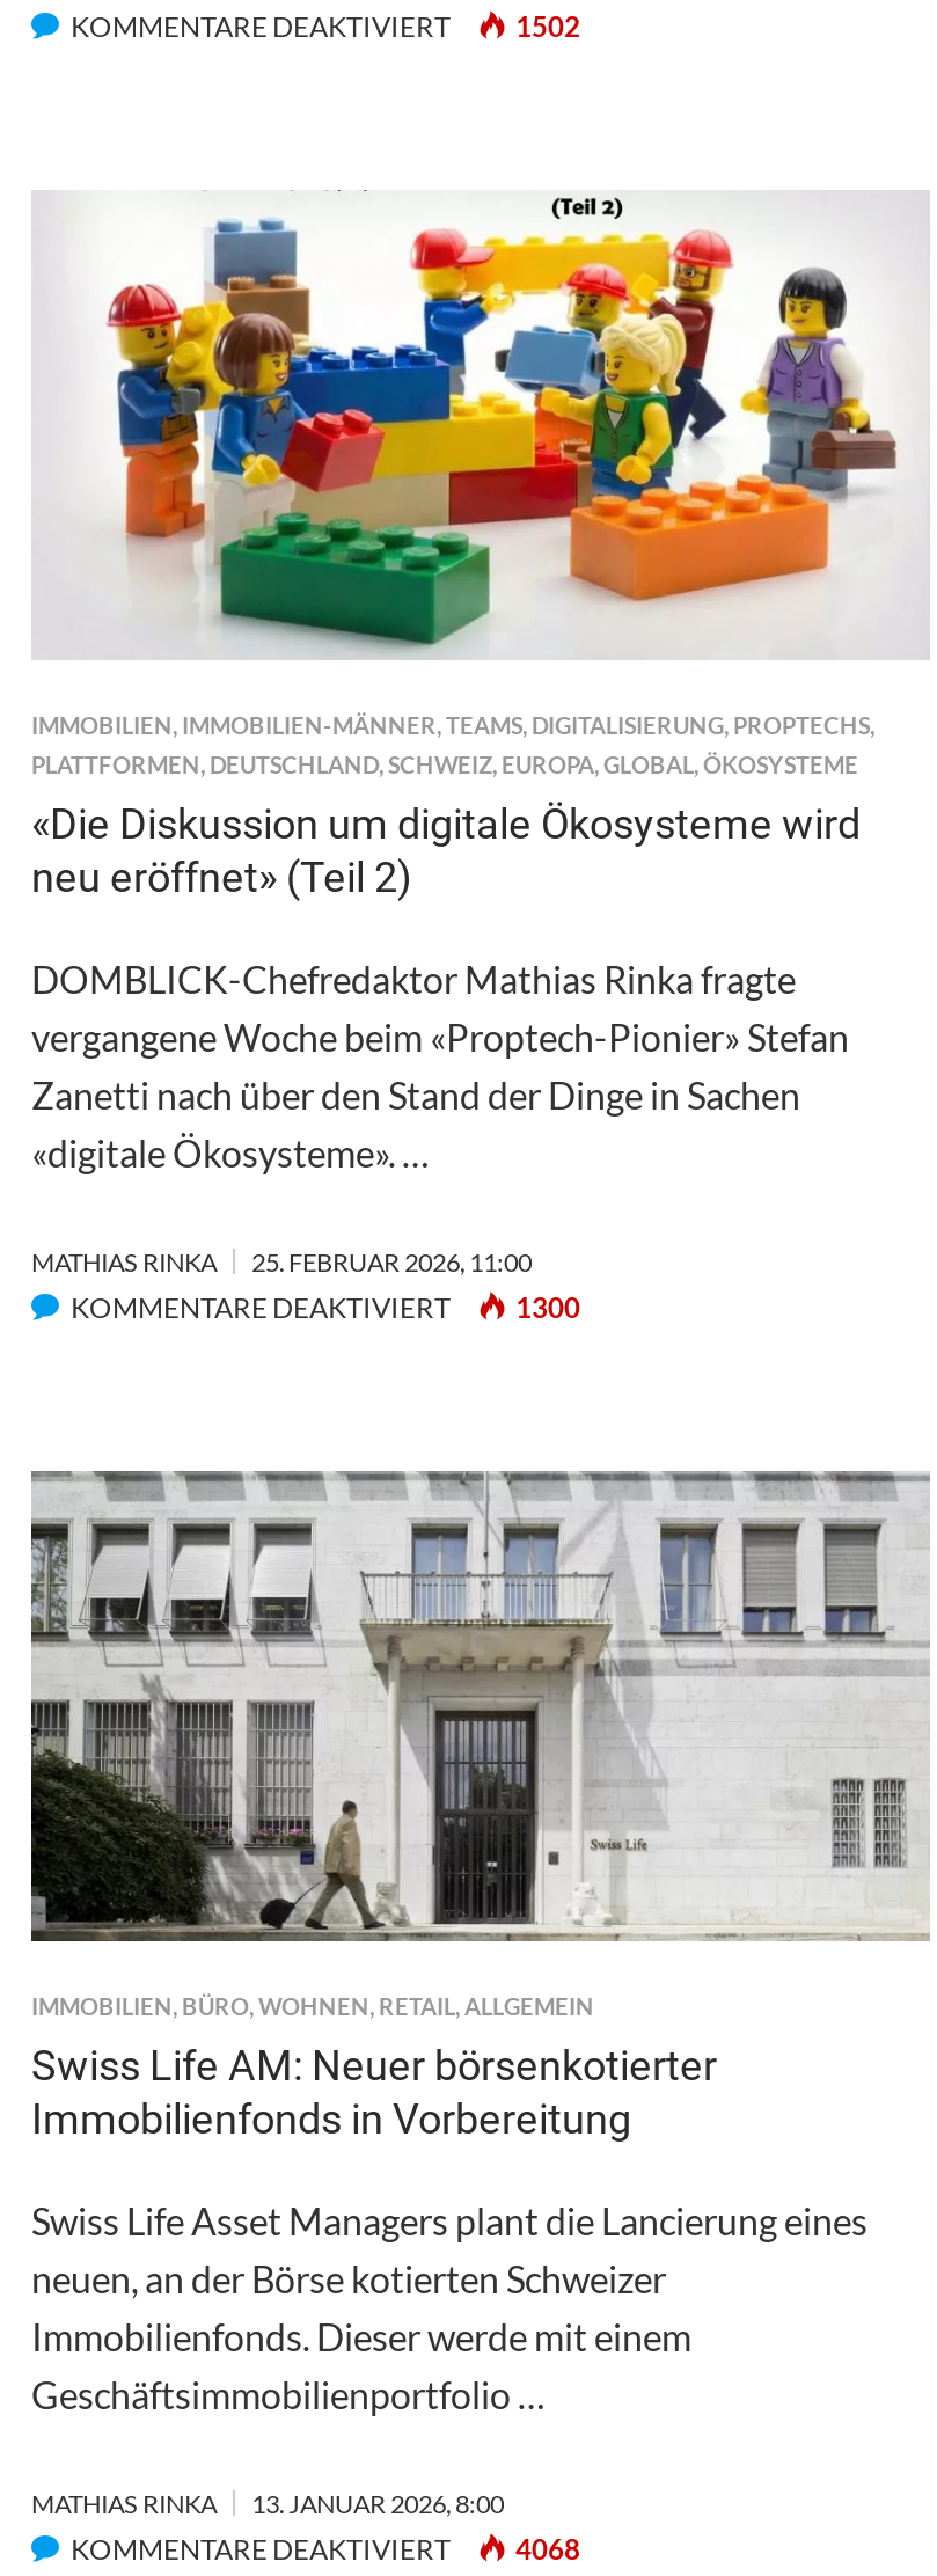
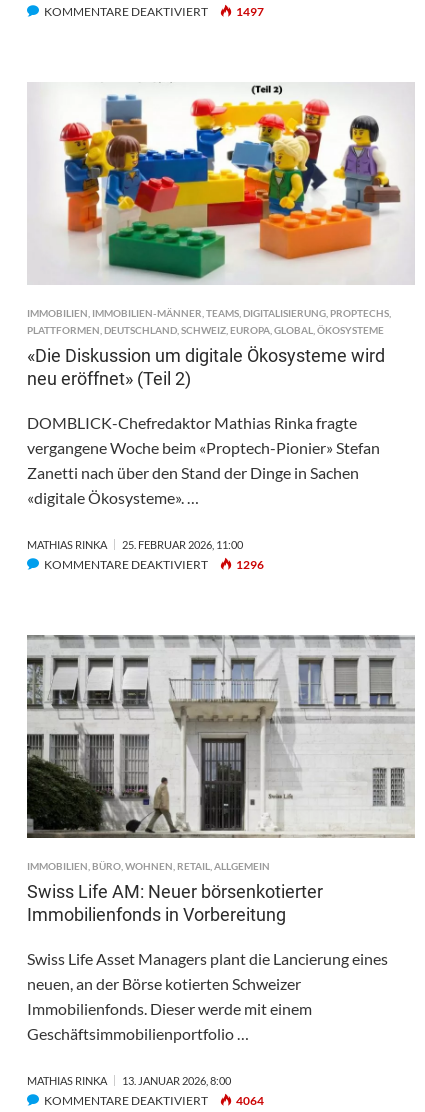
[511,9,580,44] 1502 -> [234,4,264,19] 1497
[511,1291,580,1326] 1300 -> [234,557,264,572] 1296
[511,2533,580,2568] 4068 -> [234,1093,264,1108] 4064

